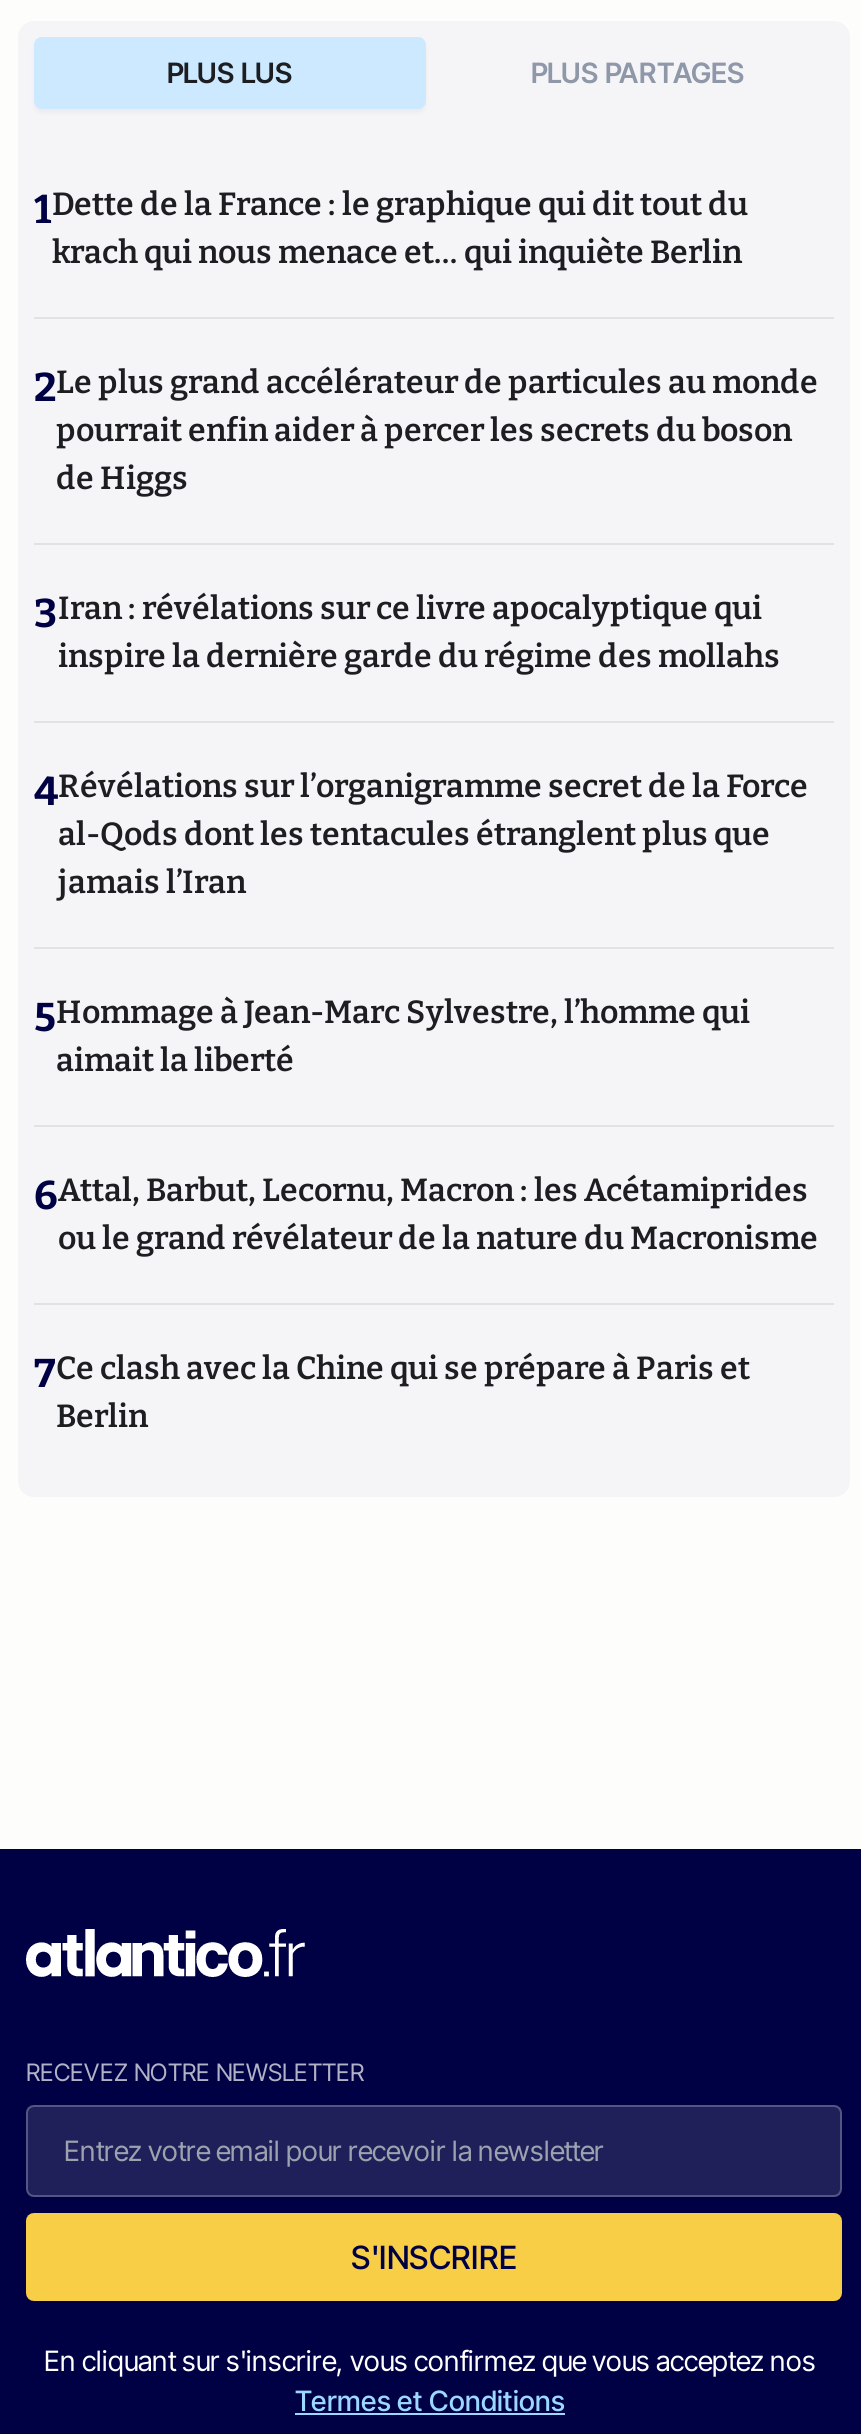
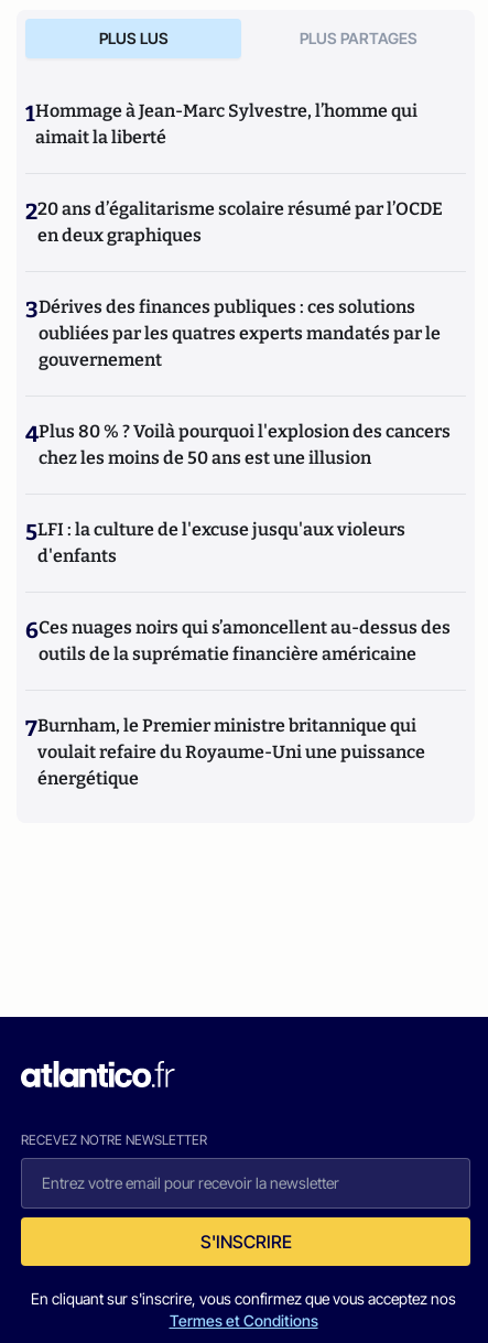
[34,185,818,1041] 1Dette de la France : le graphique qui dit tout du | krach qui nous menace et… qui inquiète Berlin | 2Le plus grand accélérateur de particules au monde | pourrait enfin aider à percer les secrets du boson | de Higgs | 3Iran : révélations sur ce livre apocalyptique qui | inspire la dernière garde du régime des mollahs | 4Révélations sur l’organigramme secret de la Force | al-Qods dont les tentacules étranglent plus que | jamais l’Iran | 5Hommage à Jean-Marc Sylvestre, l’homme qui -> [25,100,417,127] 1Hommage à Jean-Marc Sylvestre, l’homme qui
moved [56,1041,294,1079] -> [35,127,166,148]: aimait la liberté
[34,1171,818,1435] 6Attal, Barbut, Lecornu, Macron : les Acétamiprides | ou le grand révélateur de la nature du Macronisme | 7Ce clash avec la Chine qui se prépare à Paris et | Berlin -> [25,198,451,789] 220 ans d’égalitarisme scolaire résumé par l’OCDE | en deux graphiques | 3Dérives des finances publiques : ces solutions | oubliées par les quatres experts mandatés par le | gouvernement | 4Plus 80 % ? Voilà pourquoi l'explosion des cancers | chez les moins de 50 ans est une illusion | 5LFI : la culture de l'excuse jusqu'aux violeurs | d'enfants | 6Ces nuages noirs qui s’amoncellent au-dessus des | outils de la suprématie financière américaine | 7Burnham, le Premier ministre britannique qui | voulait refaire du Royaume-Uni une puissance | énergétique

